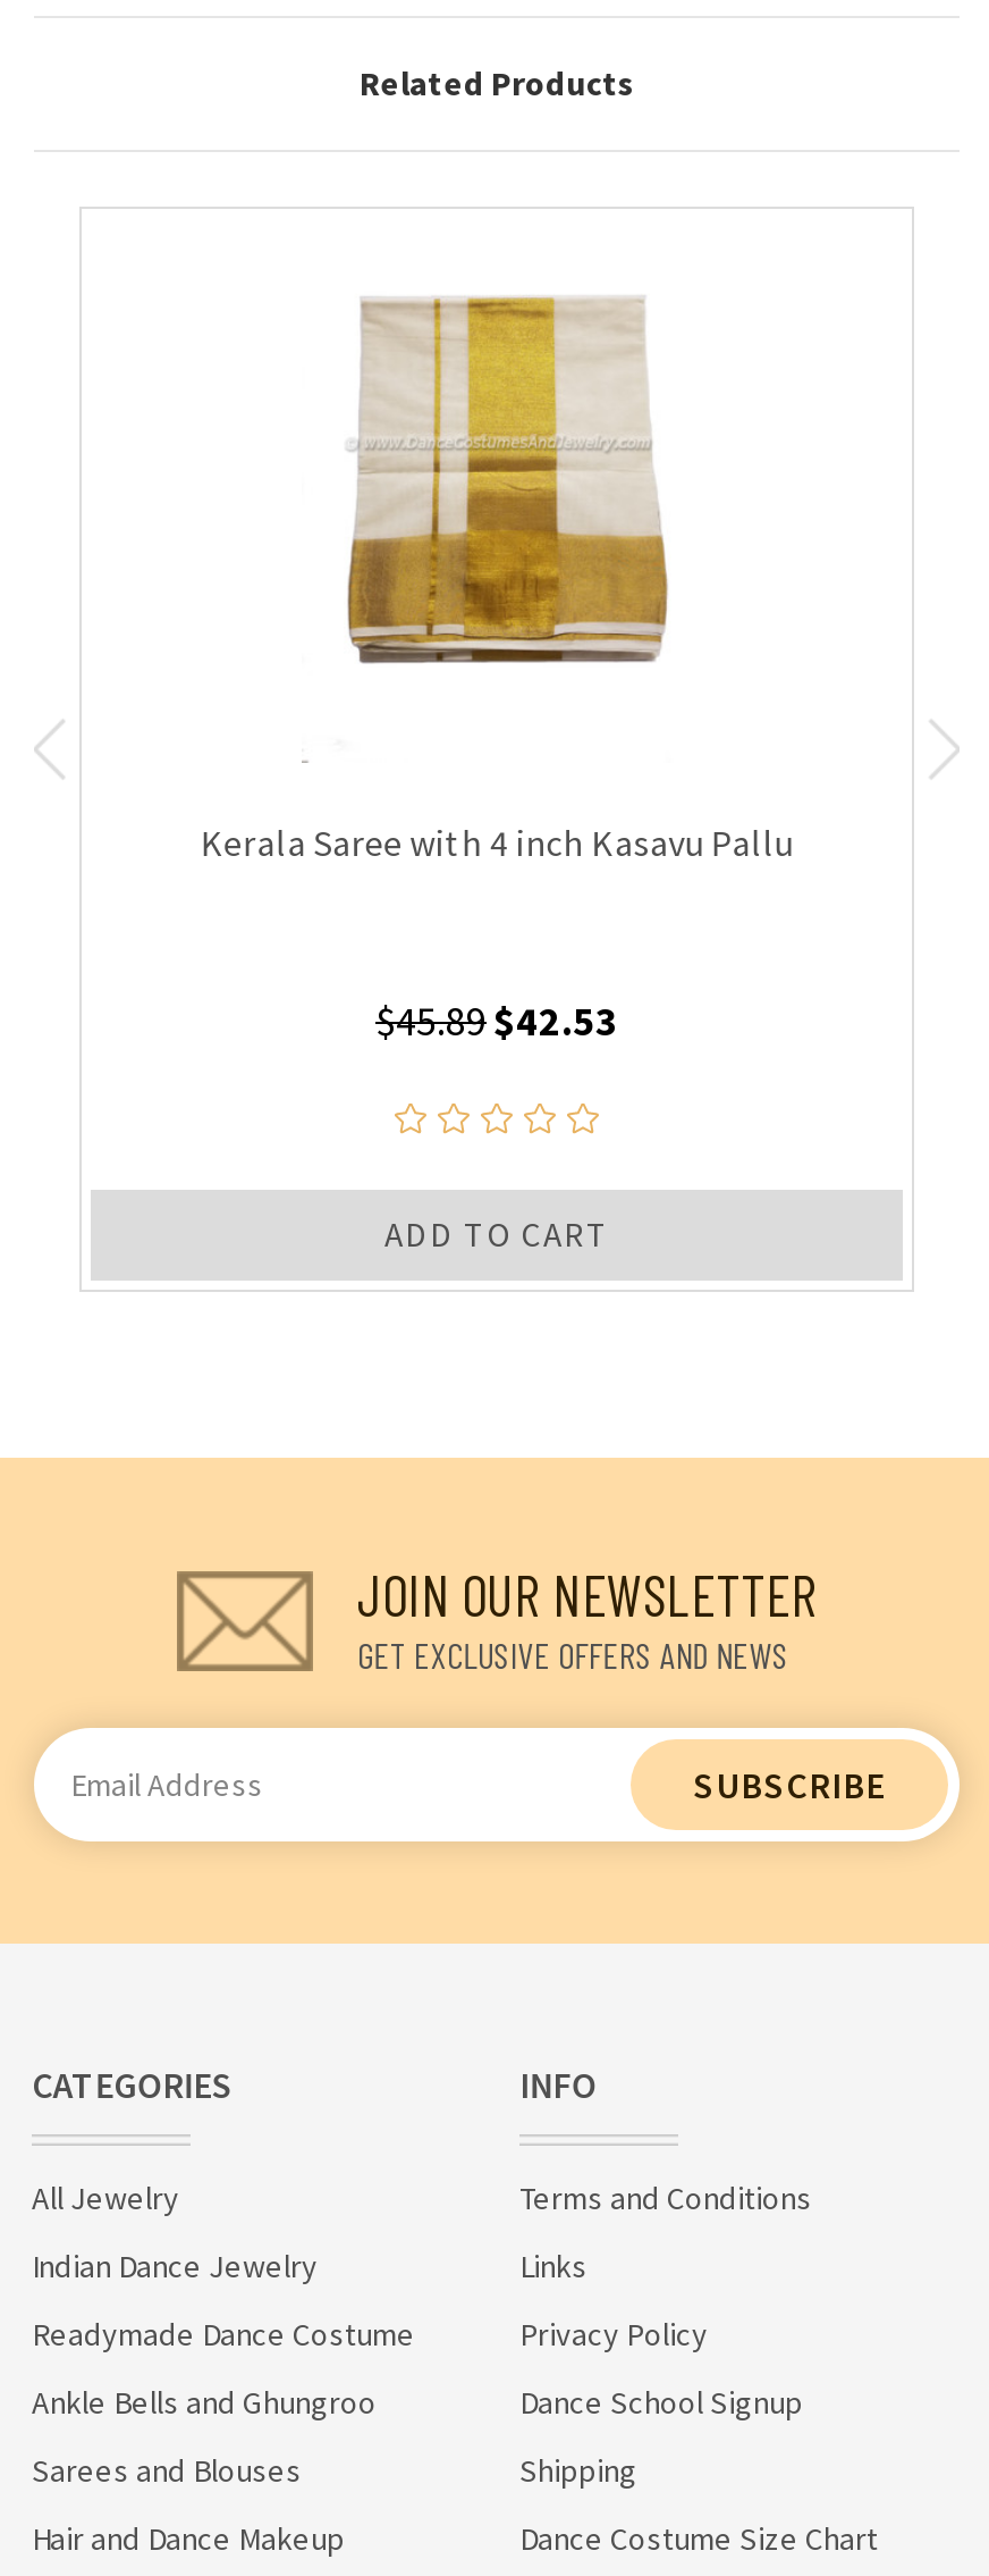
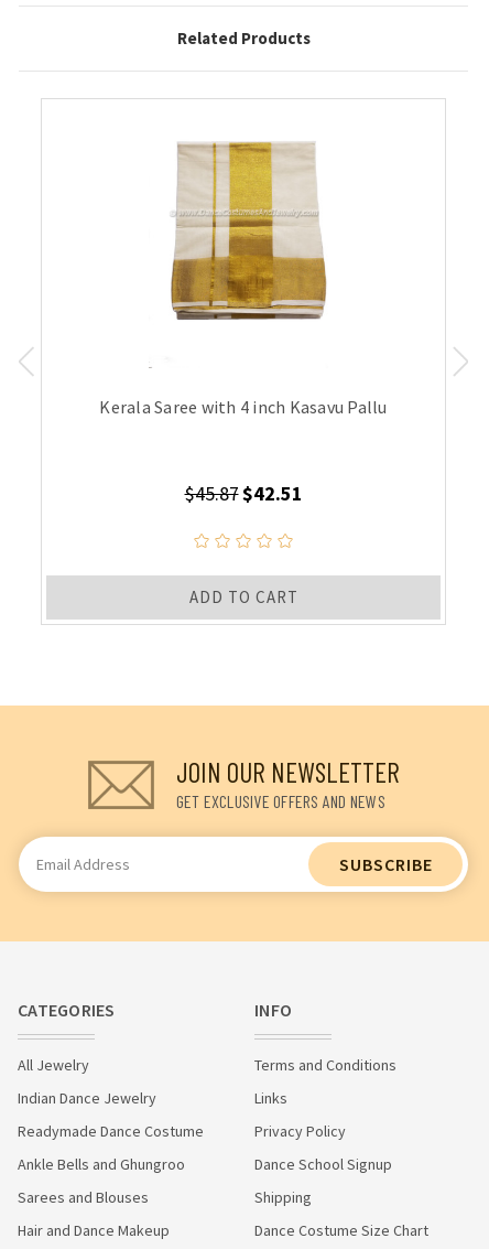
[375,995,618,1048] $45.89 $42.53 -> [184,481,302,506] $45.87 $42.51

